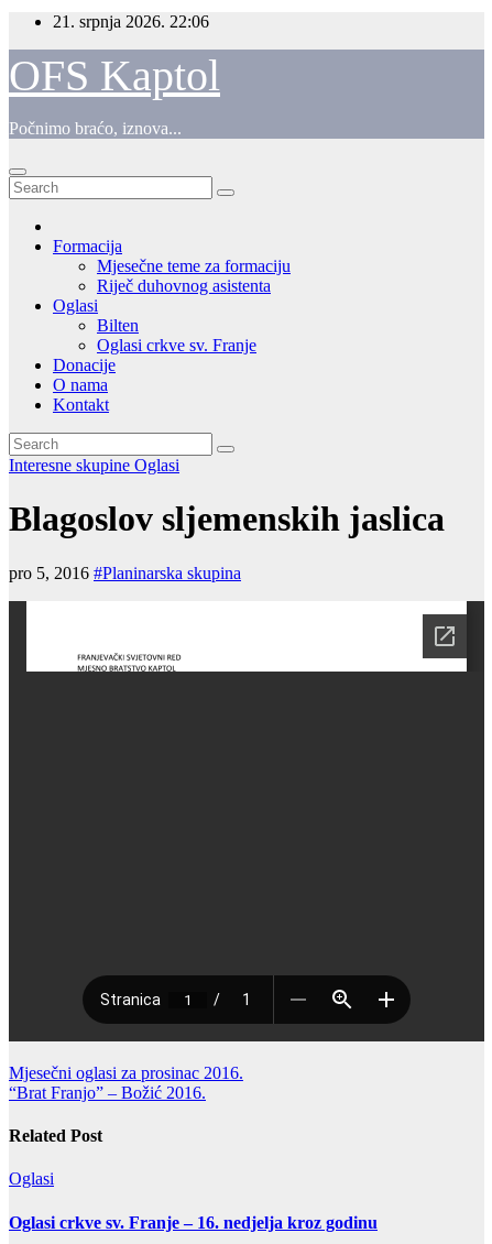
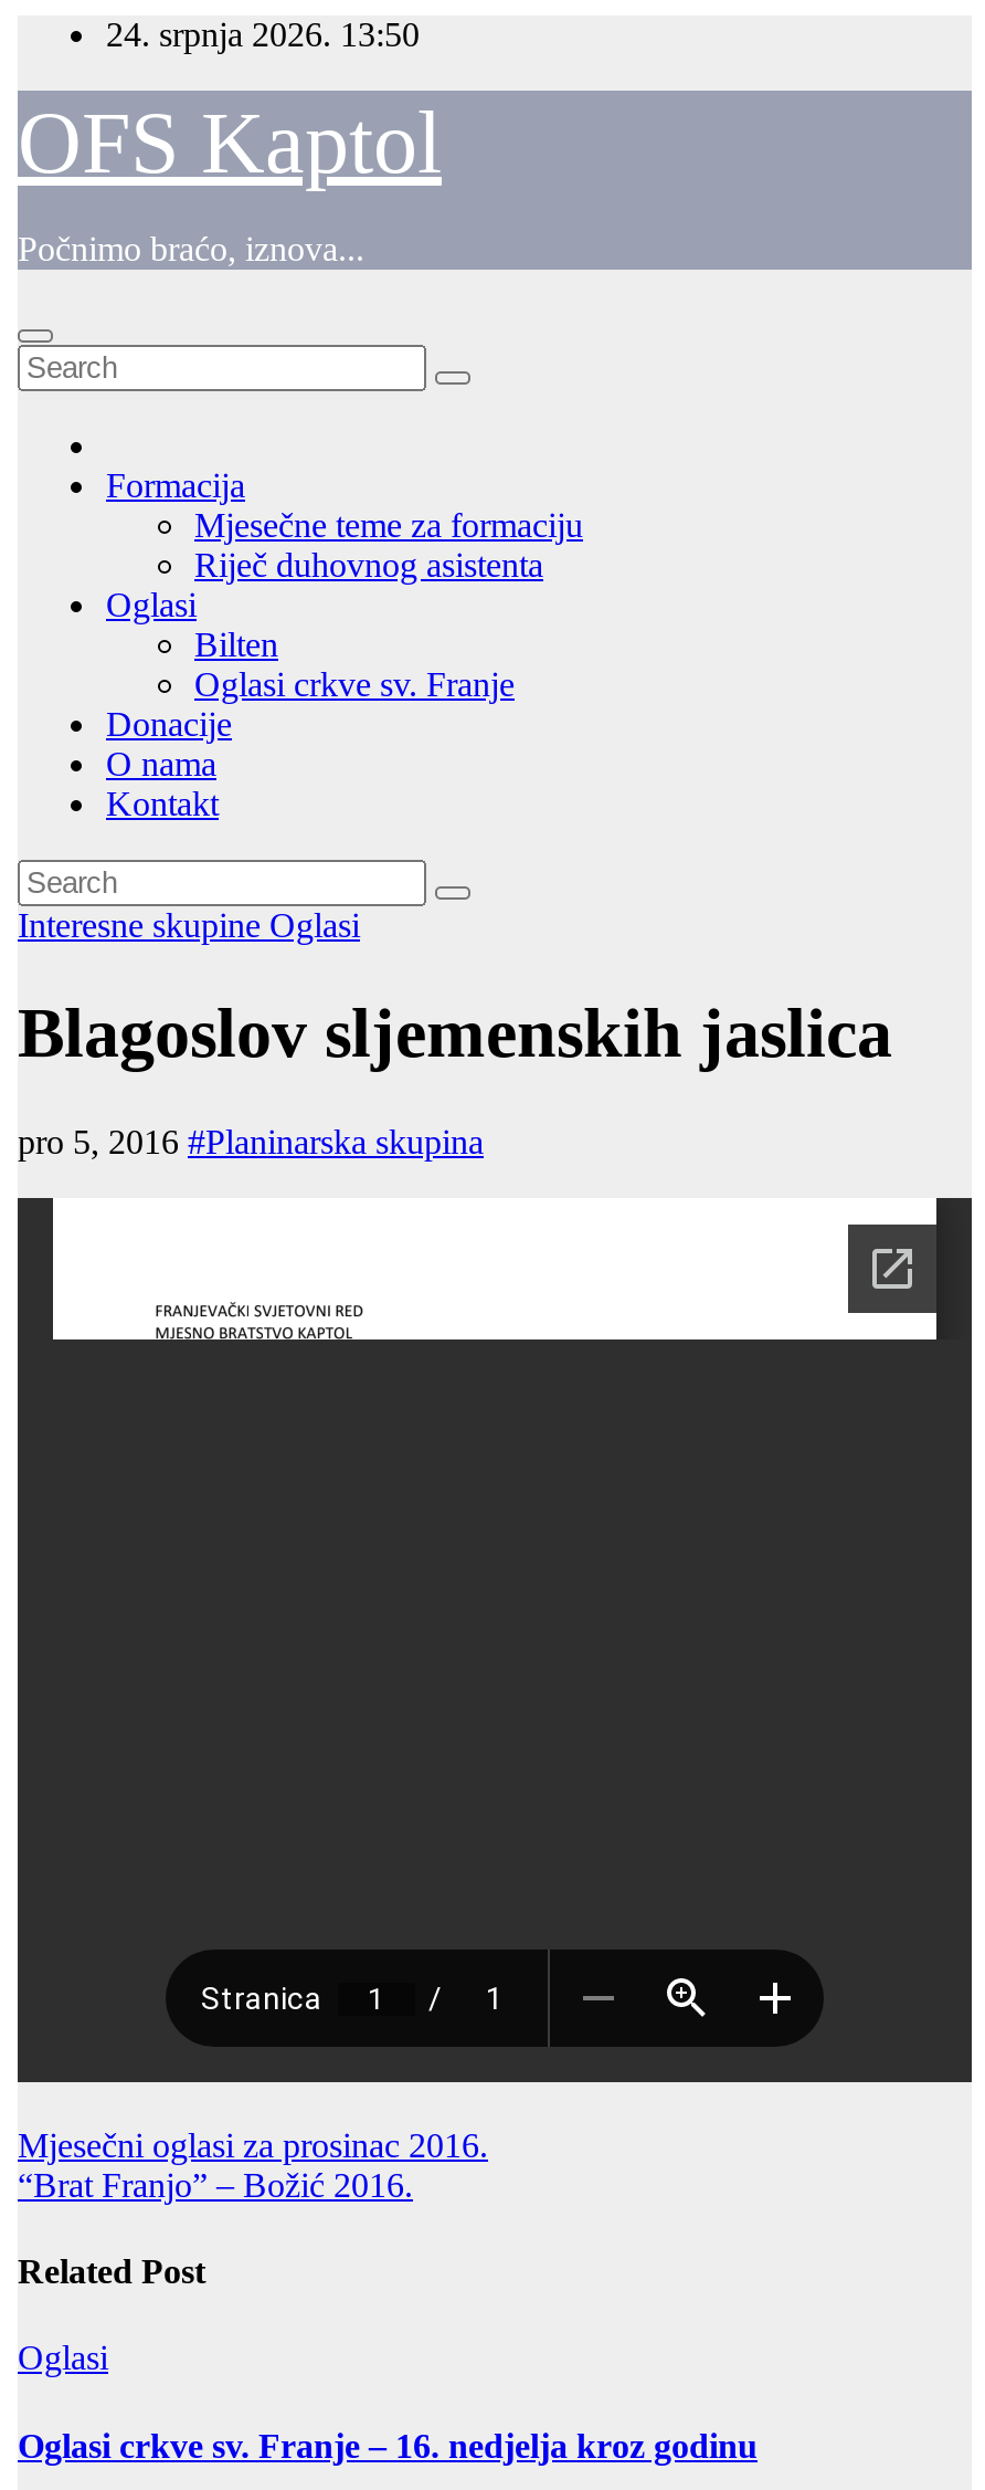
[53,12,209,31] 21. srpnja 2026. 22:06 -> [106,15,420,53] 24. srpnja 2026. 13:50

